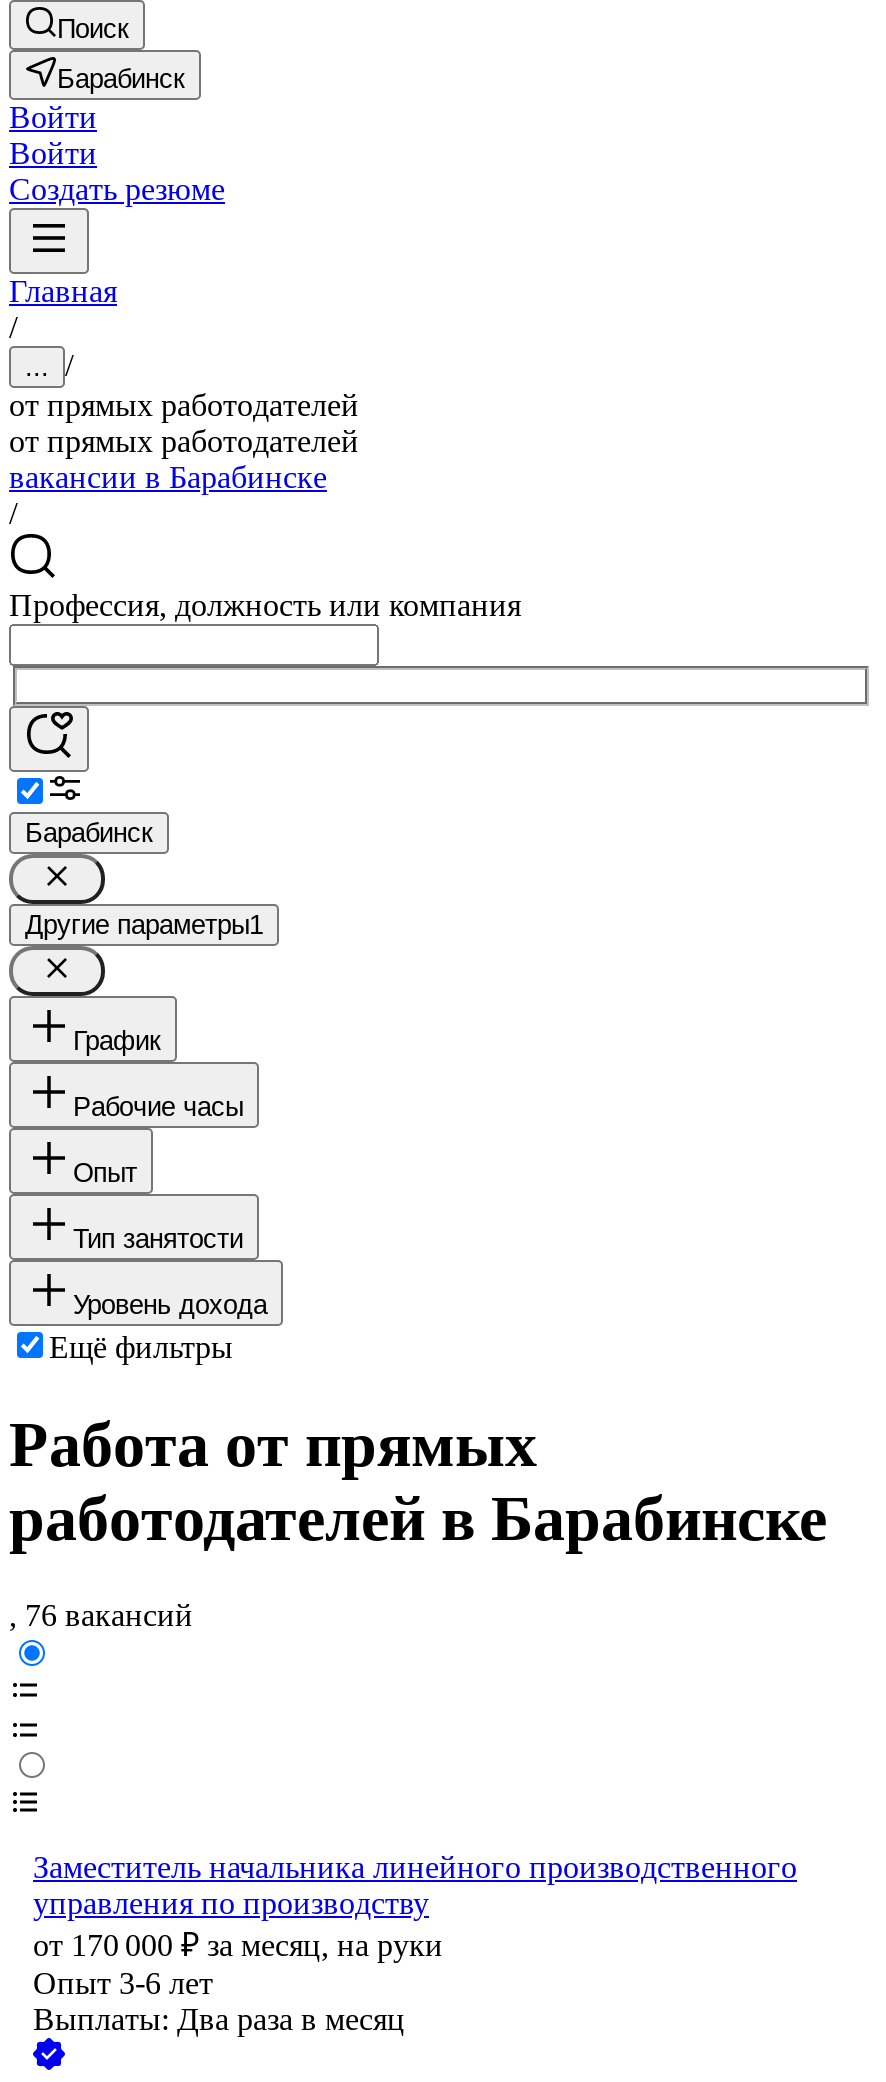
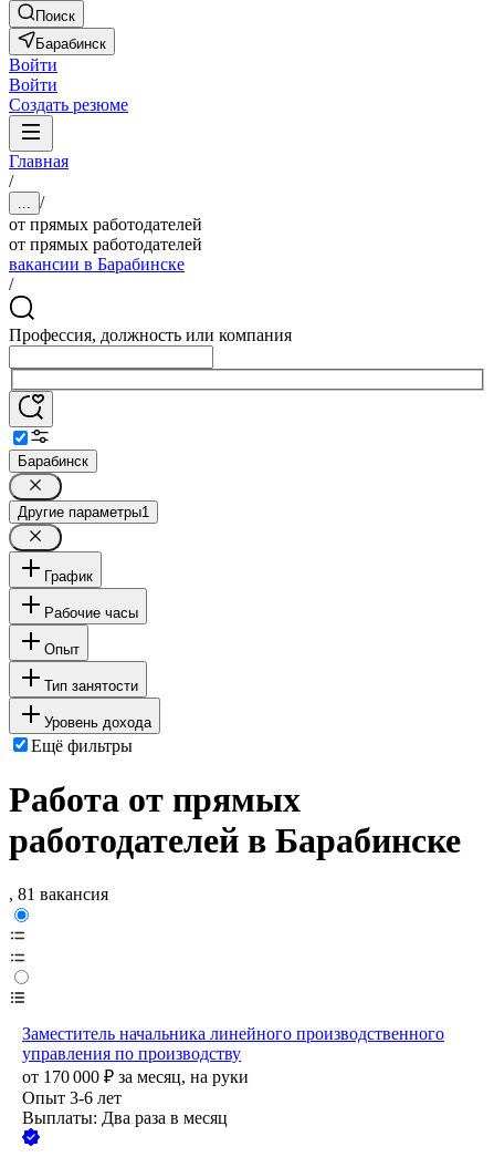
[9,1599,193,1633] , 76 вакансий -> [9,885,108,904] , 81 вакансия

